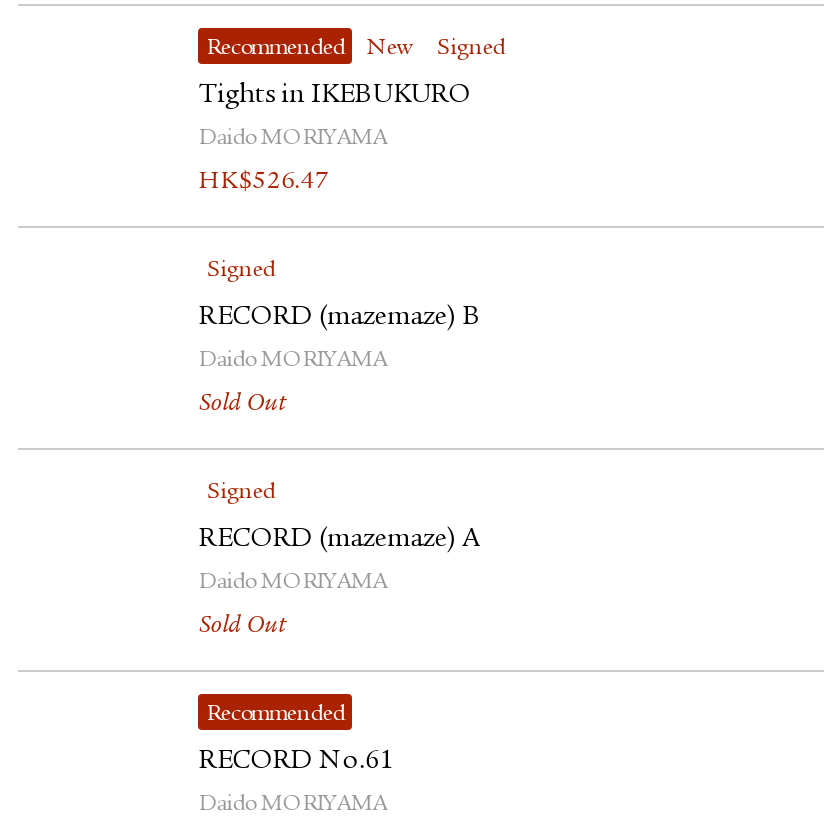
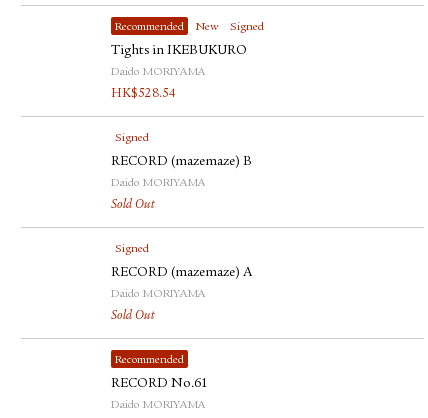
[199,171,329,197] HK$526.47 -> [111,88,176,101] HK$528.54

